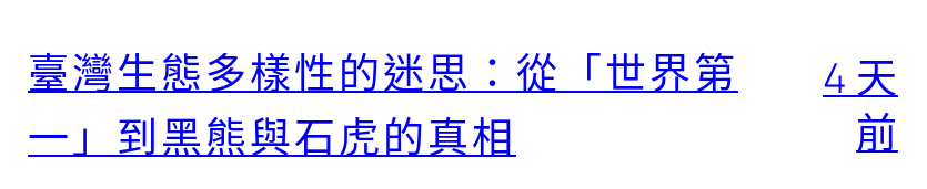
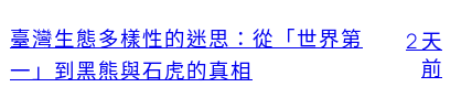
[28,47,898,107] 臺灣生態多樣性的迷思：從「世界第 4 天 -> [10,26,442,55] 臺灣生態多樣性的迷思：從「世界第 2 天

